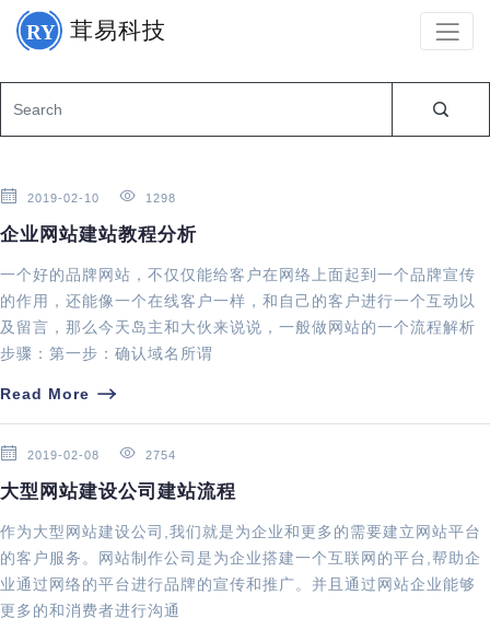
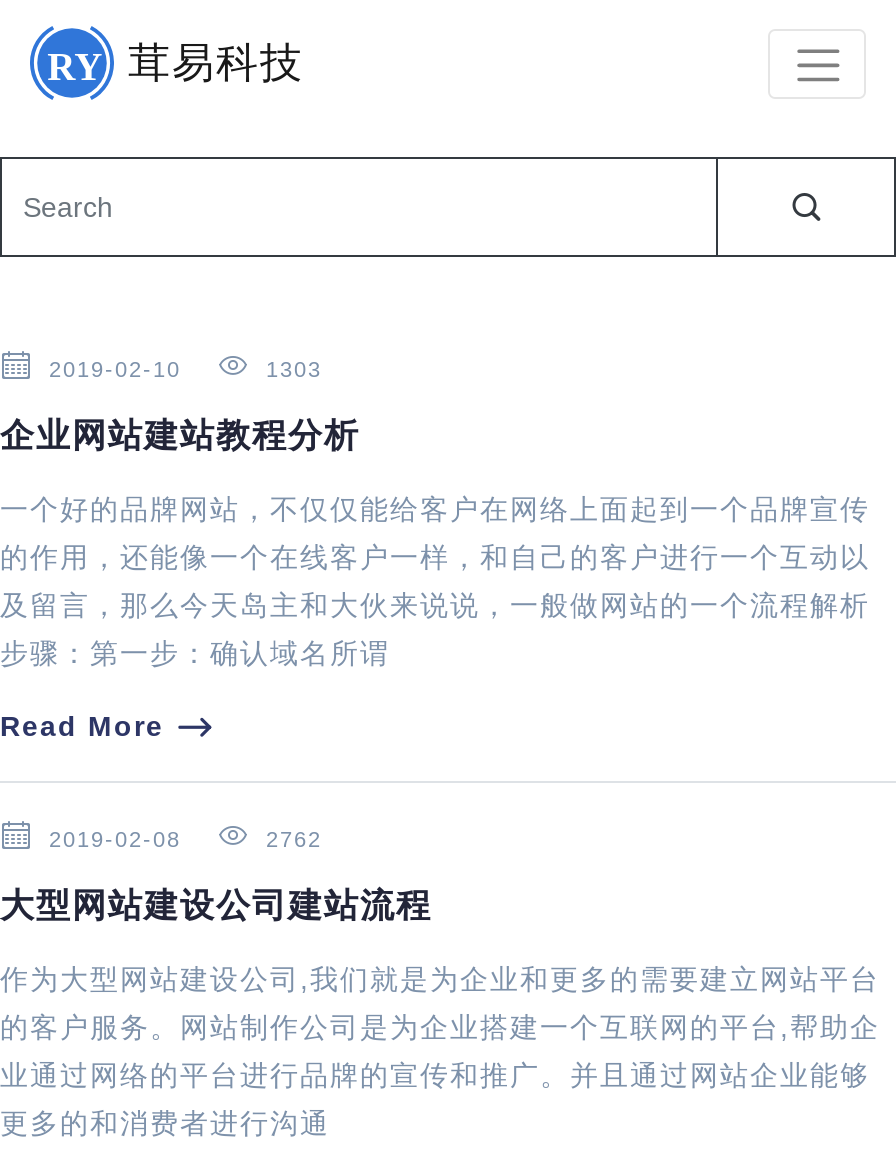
[145,191,176,204] 1298 -> [266,357,322,381] 1303
[145,448,176,461] 2754 -> [266,827,322,851] 2762

